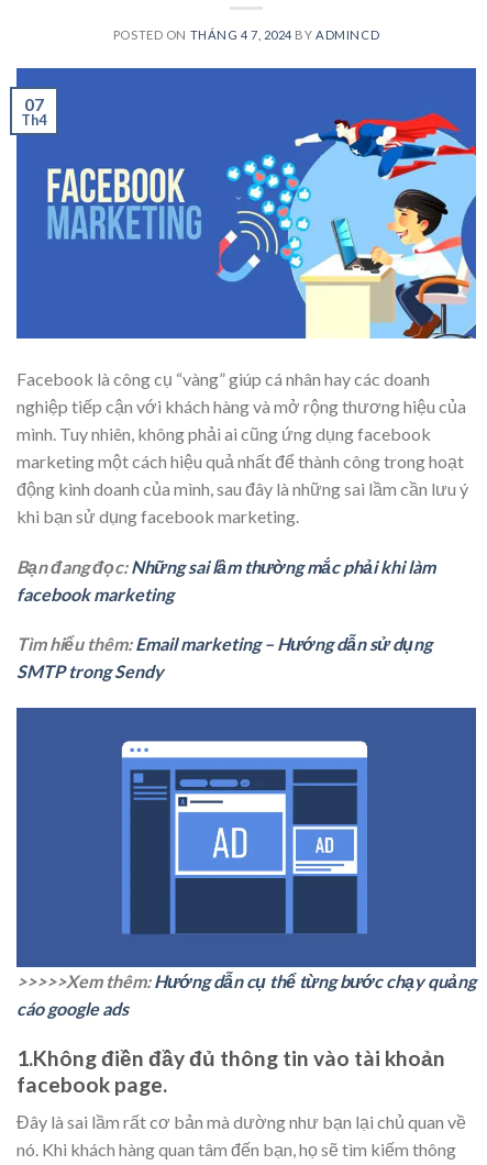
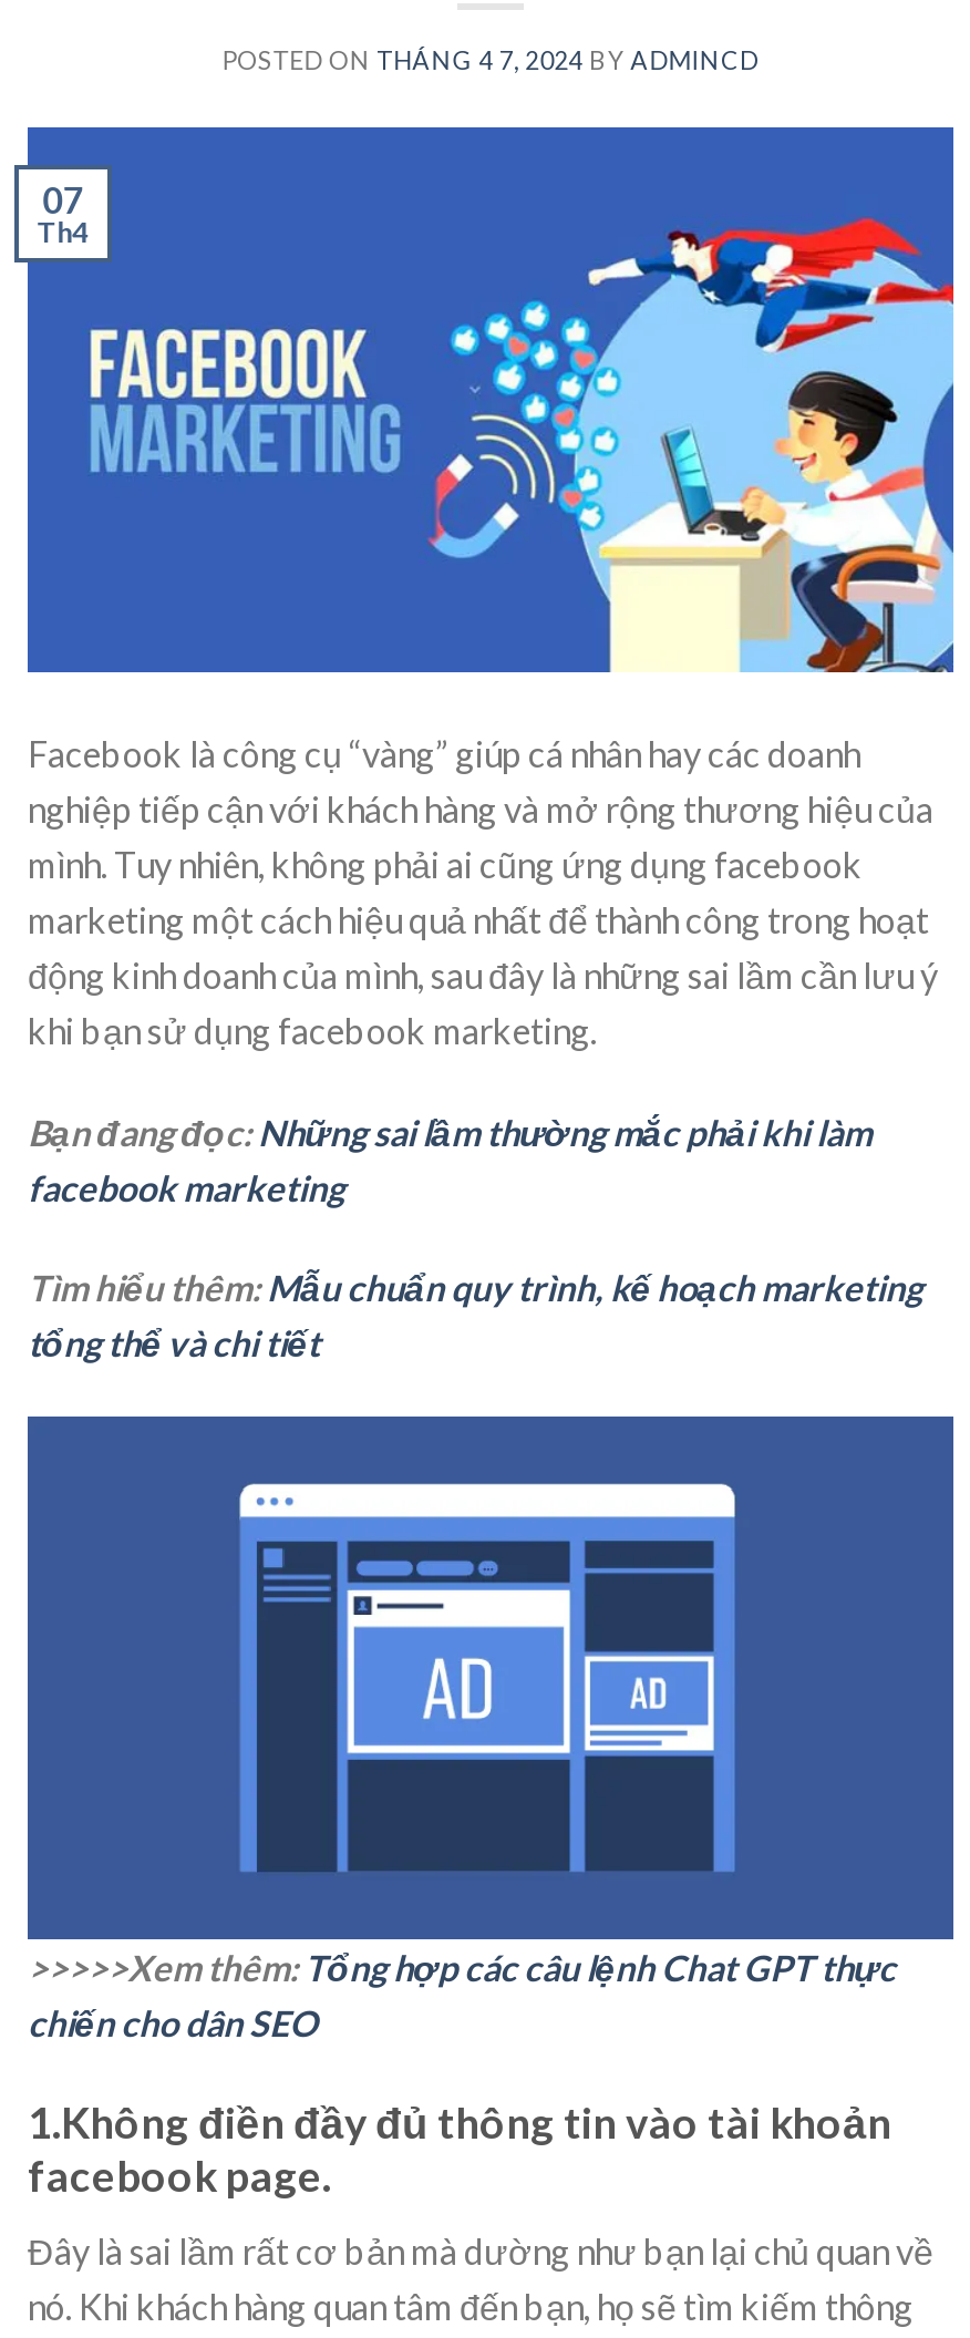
[16,633,432,682] Tìm hiểu thêm: Email marketing – Hướng dẫn sử dụng | SMTP trong Sendy -> [28,1267,922,1364] Tìm hiểu thêm: Mẫu chuẩn quy trình, kế hoạch marketing | tổng thể và chi tiết
[16,970,476,1019] >>>>>Xem thêm: Hướng dẫn cụ thể từng bước chạy quảng | cáo google ads -> [28,1946,896,2043] >>>>>Xem thêm: Tổng hợp các câu lệnh Chat GPT thực | chiến cho dân SEO

